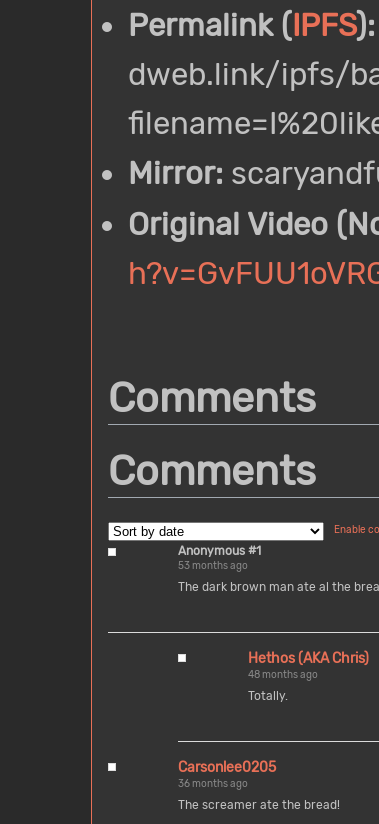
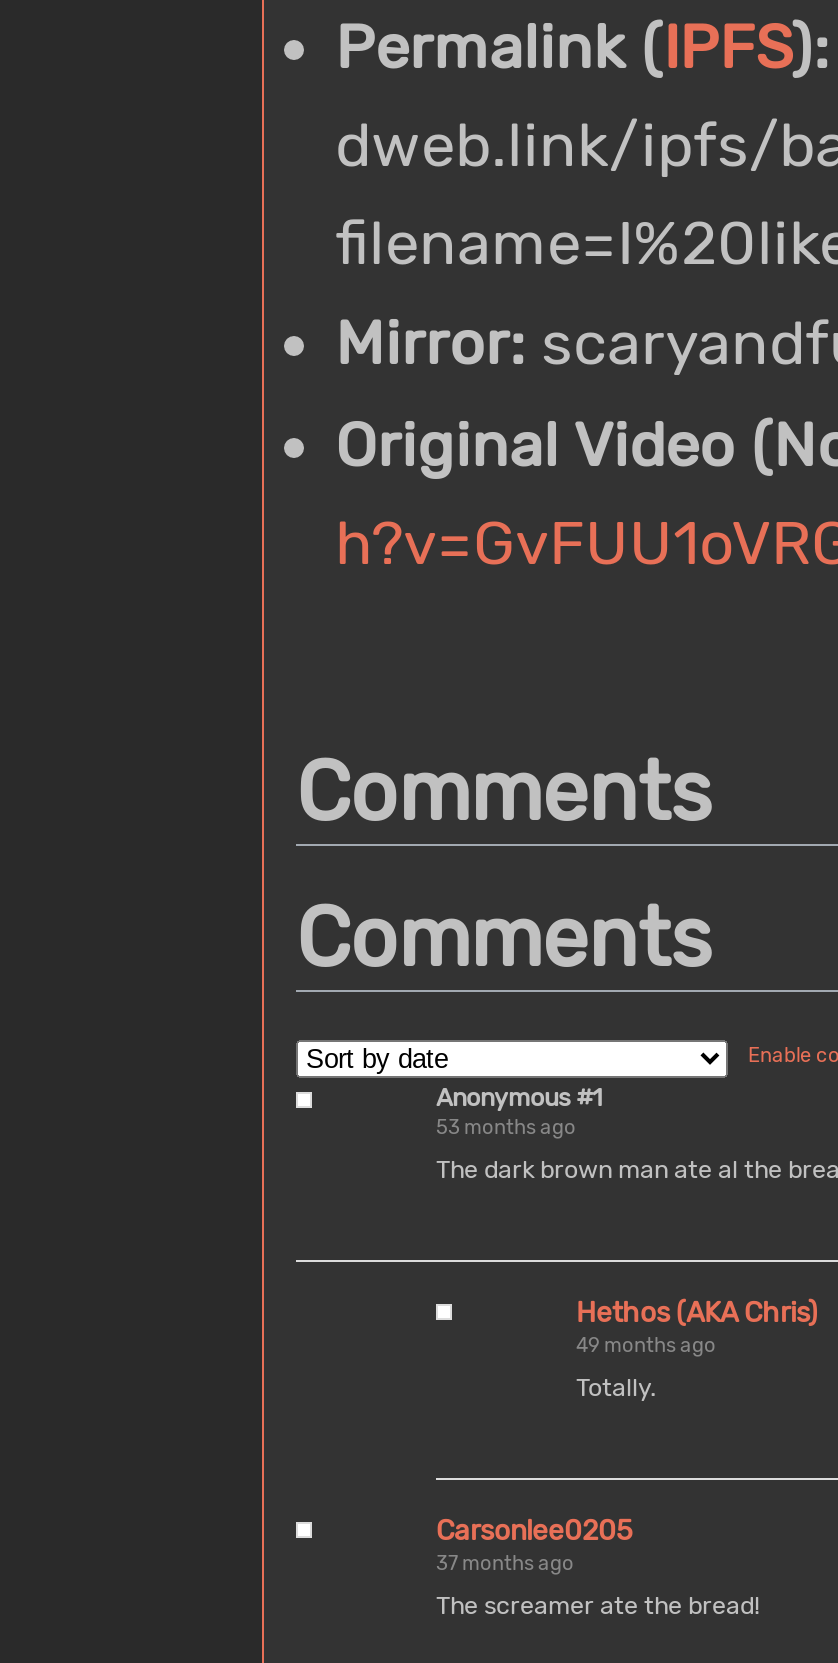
[248,669,318,681] 48 months ago -> [576,1334,716,1358] 49 months ago
[178,778,248,790] 36 months ago -> [436,1552,574,1576] 37 months ago

